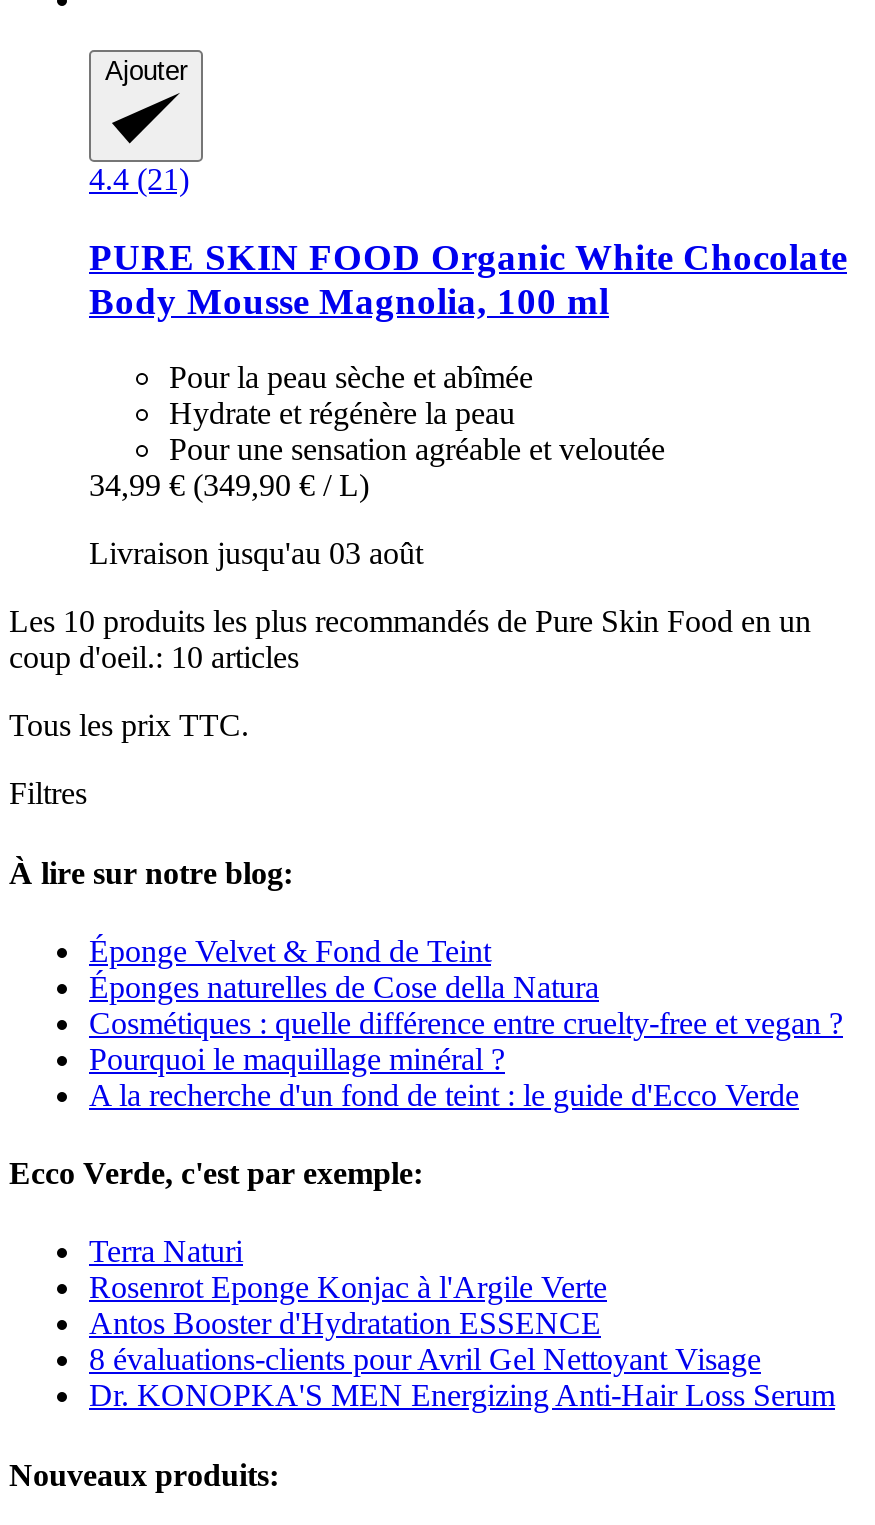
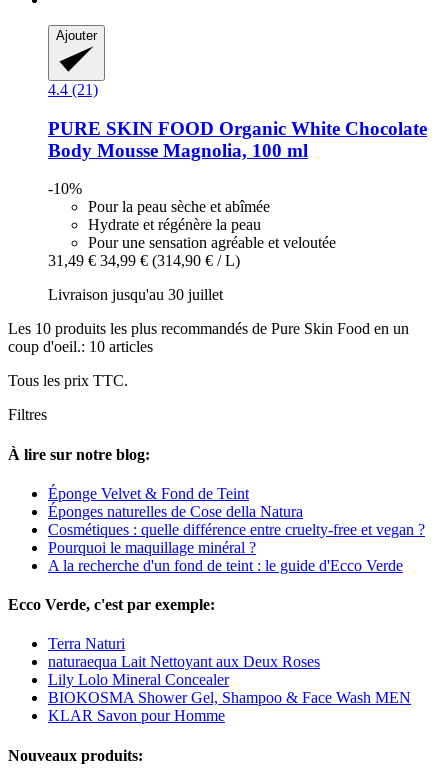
none -> [48,180,82,197] -10%
[89,469,369,503] 34,99 € (349,90 € / L) -> [48,252,240,269] 31,49 € 34,99 € (314,90 € / L)
[89,537,423,571] Livraison jusqu'au 03 août -> [48,286,223,303] Livraison jusqu'au 30 juillet
[89,1271,835,1413] Rosenrot Eponge Konjac à l'Argile Verte | Antos Booster d'Hydratation ESSENCE | 8 évaluations-clients pour Avril Gel Nettoyant Visage | Dr. KONOPKA'S MEN Energizing Anti-Hair Loss Serum -> [48,653,411,724] naturaequa Lait Nettoyant aux Deux Roses | Lily Lolo Mineral Concealer | BIOKOSMA Shower Gel, Shampoo & Face Wash MEN | KLAR Savon pour Homme

